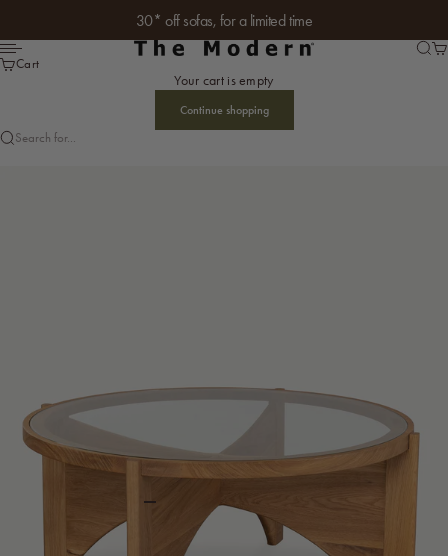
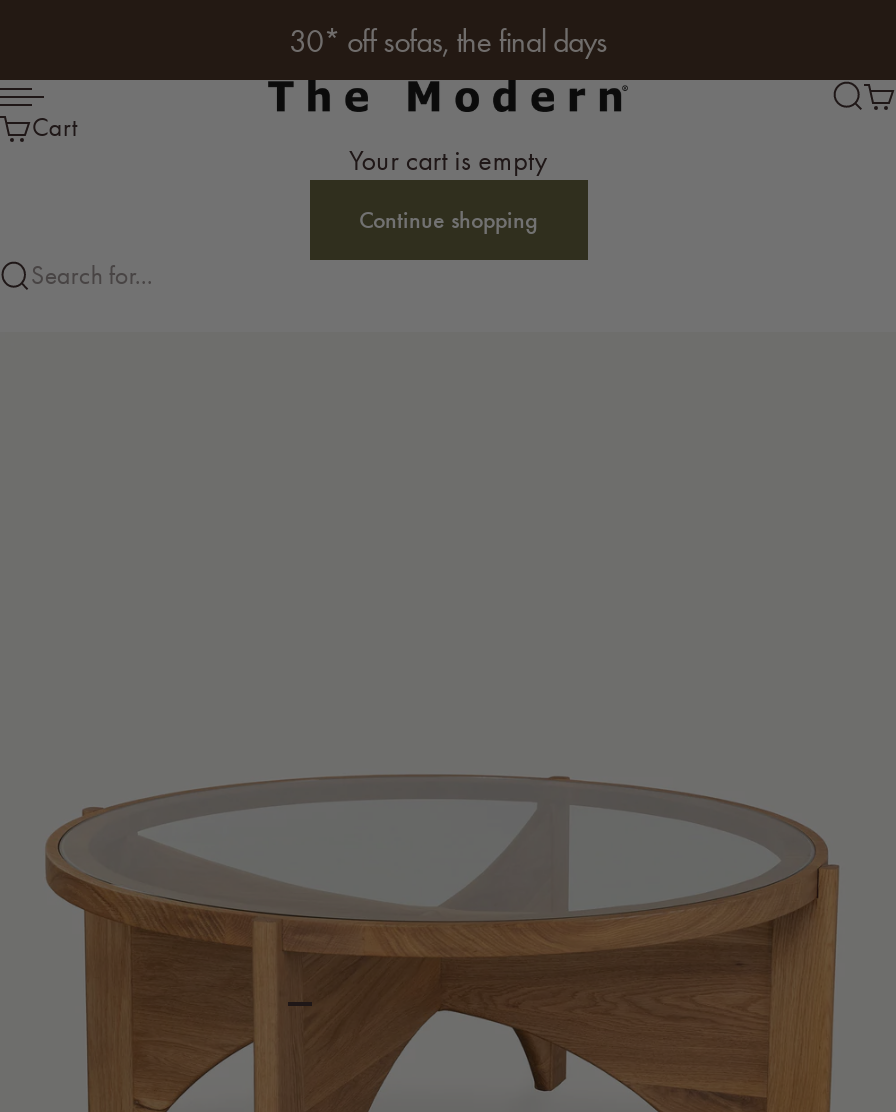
[136,10,312,29] 30* off sofas, for a limited time -> [289,21,607,59] 30* off sofas, the final days

